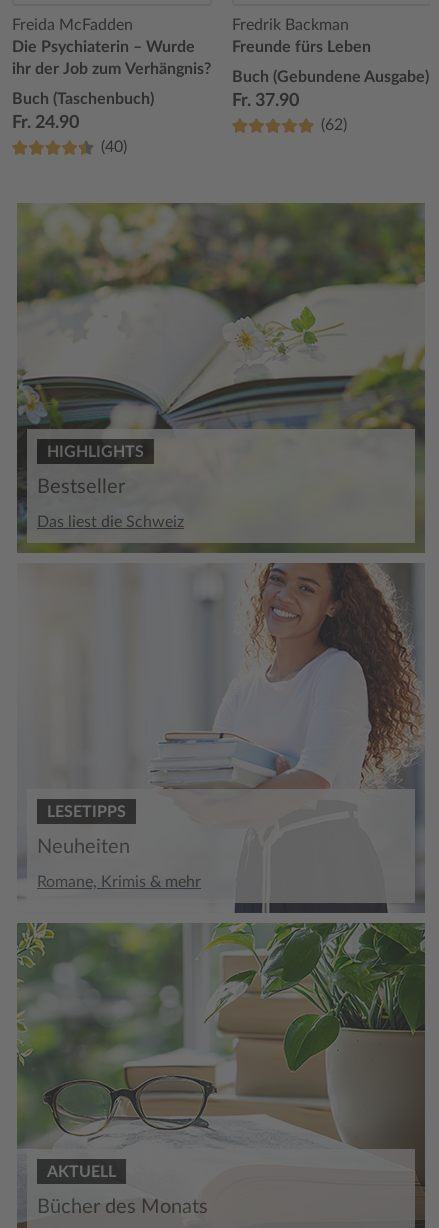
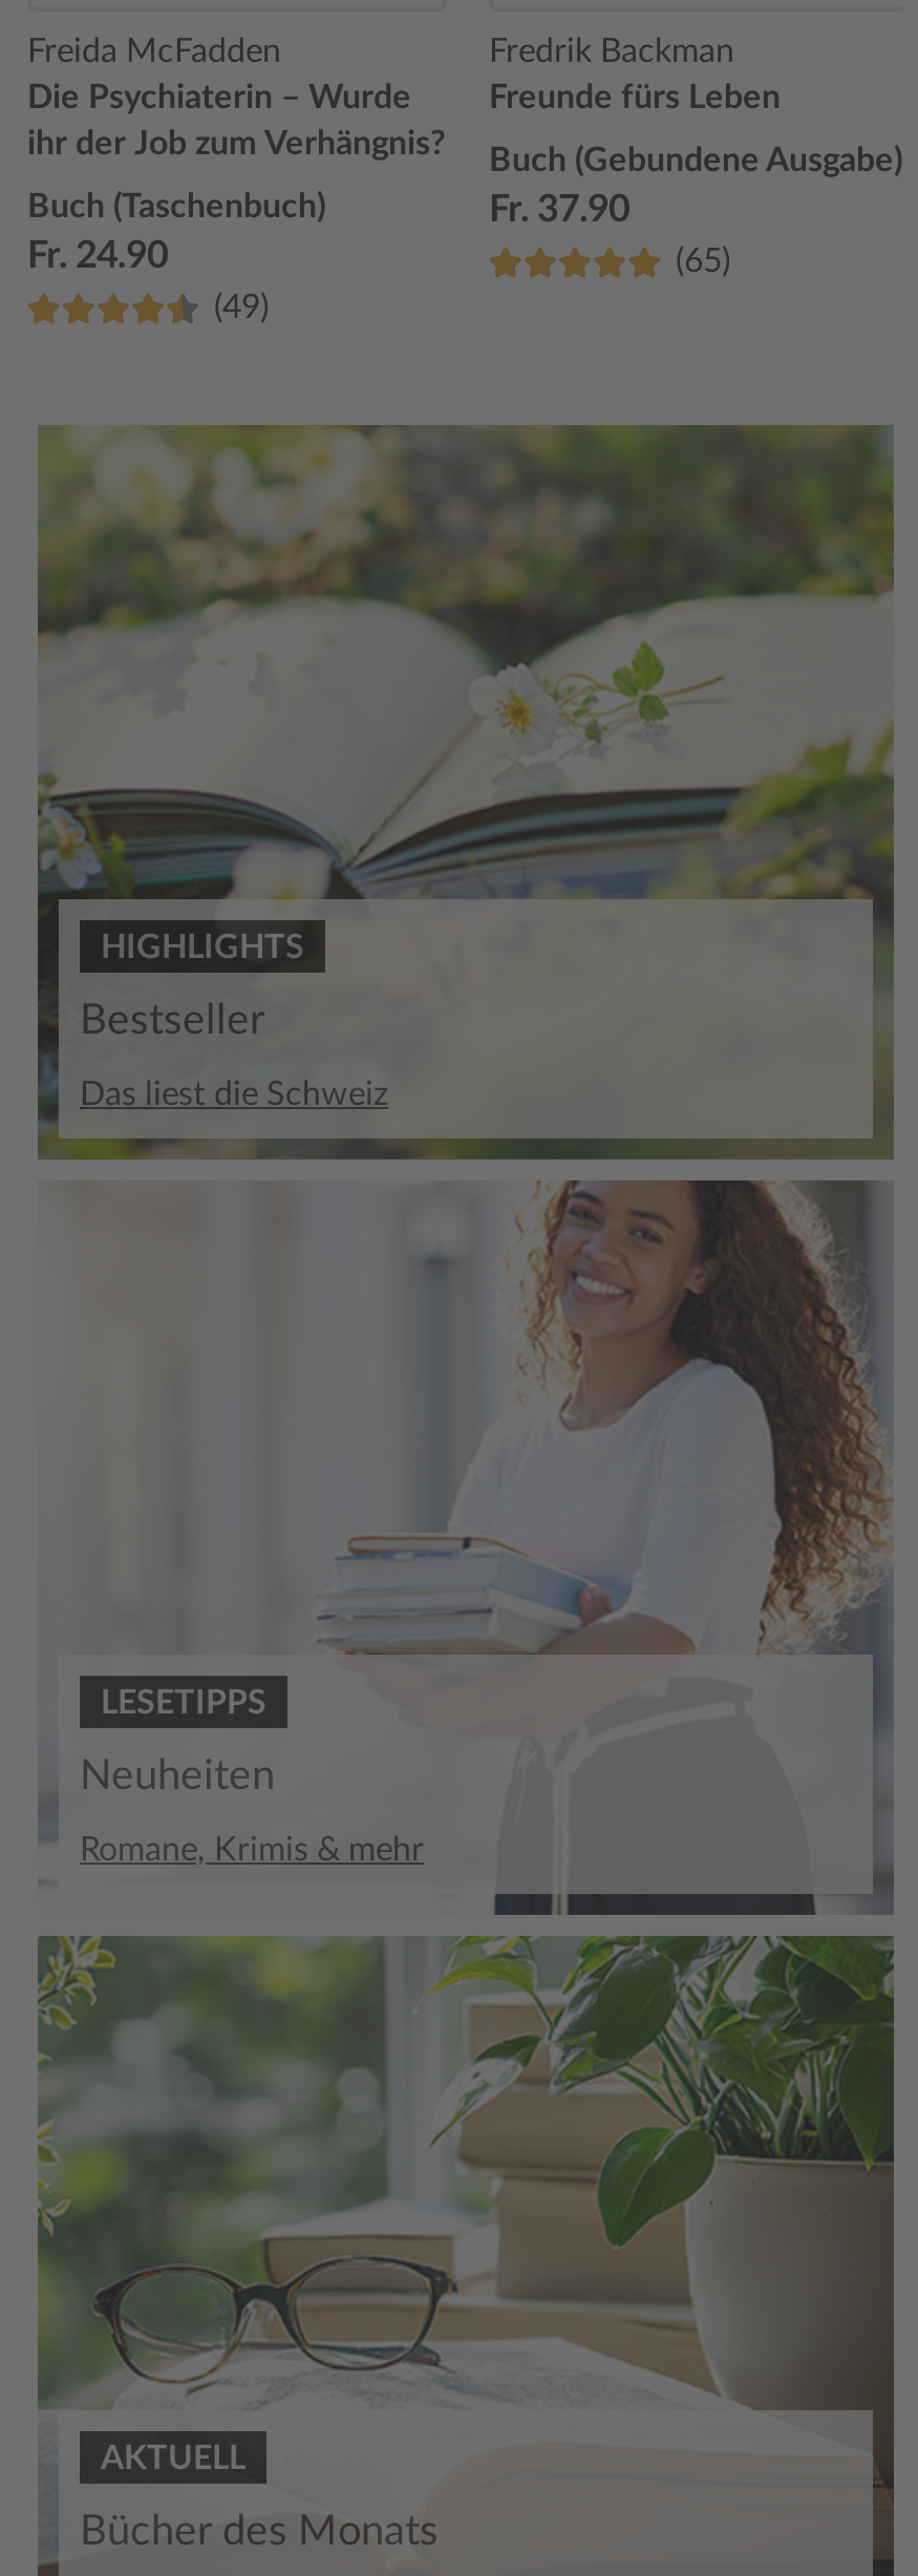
[321,117,347,133] (62) -> [676,244,730,278] (65)
[101,139,127,155] (40) -> [214,291,269,324] (49)

